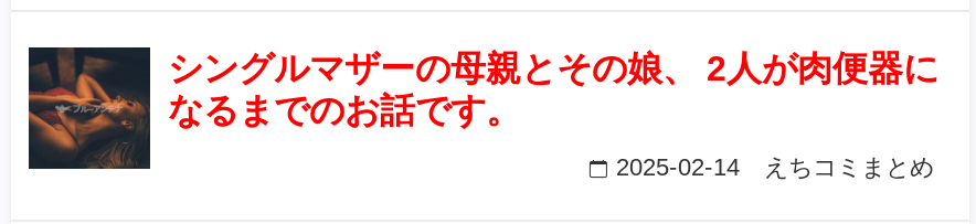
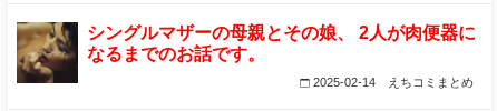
[26,45,144,169] [image] -> [16,21,76,83] [image]

